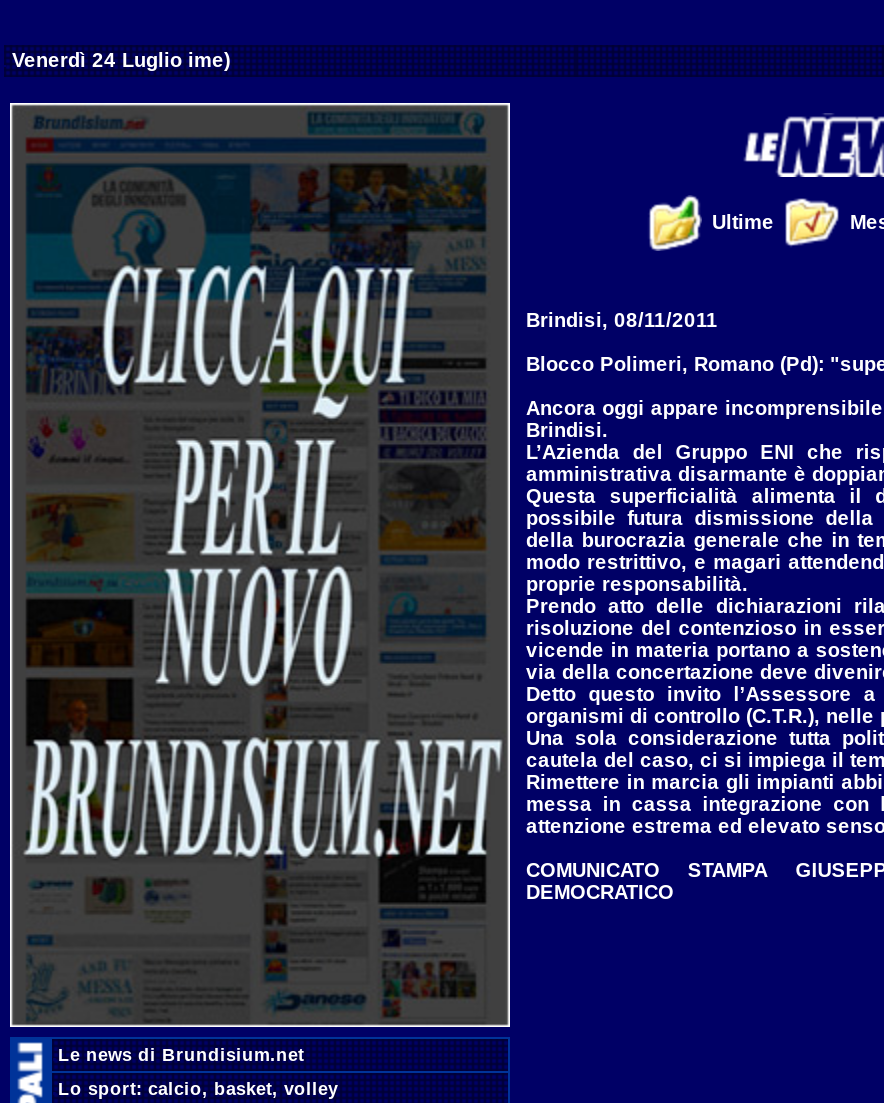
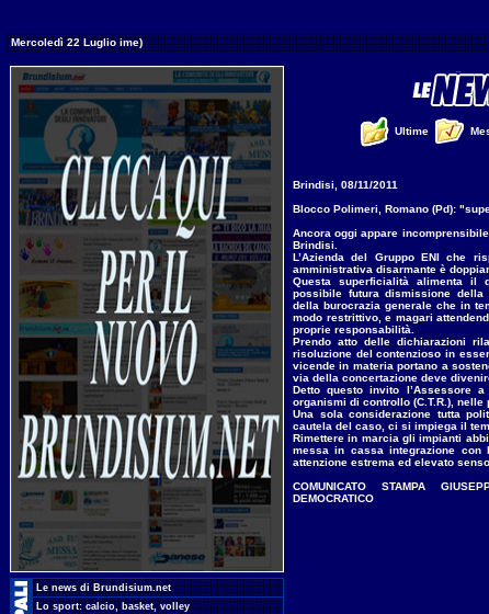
[12,49,230,71] Venerdì 24 Luglio ime) -> [11,36,143,48] Mercoledì 22 Luglio ime)

